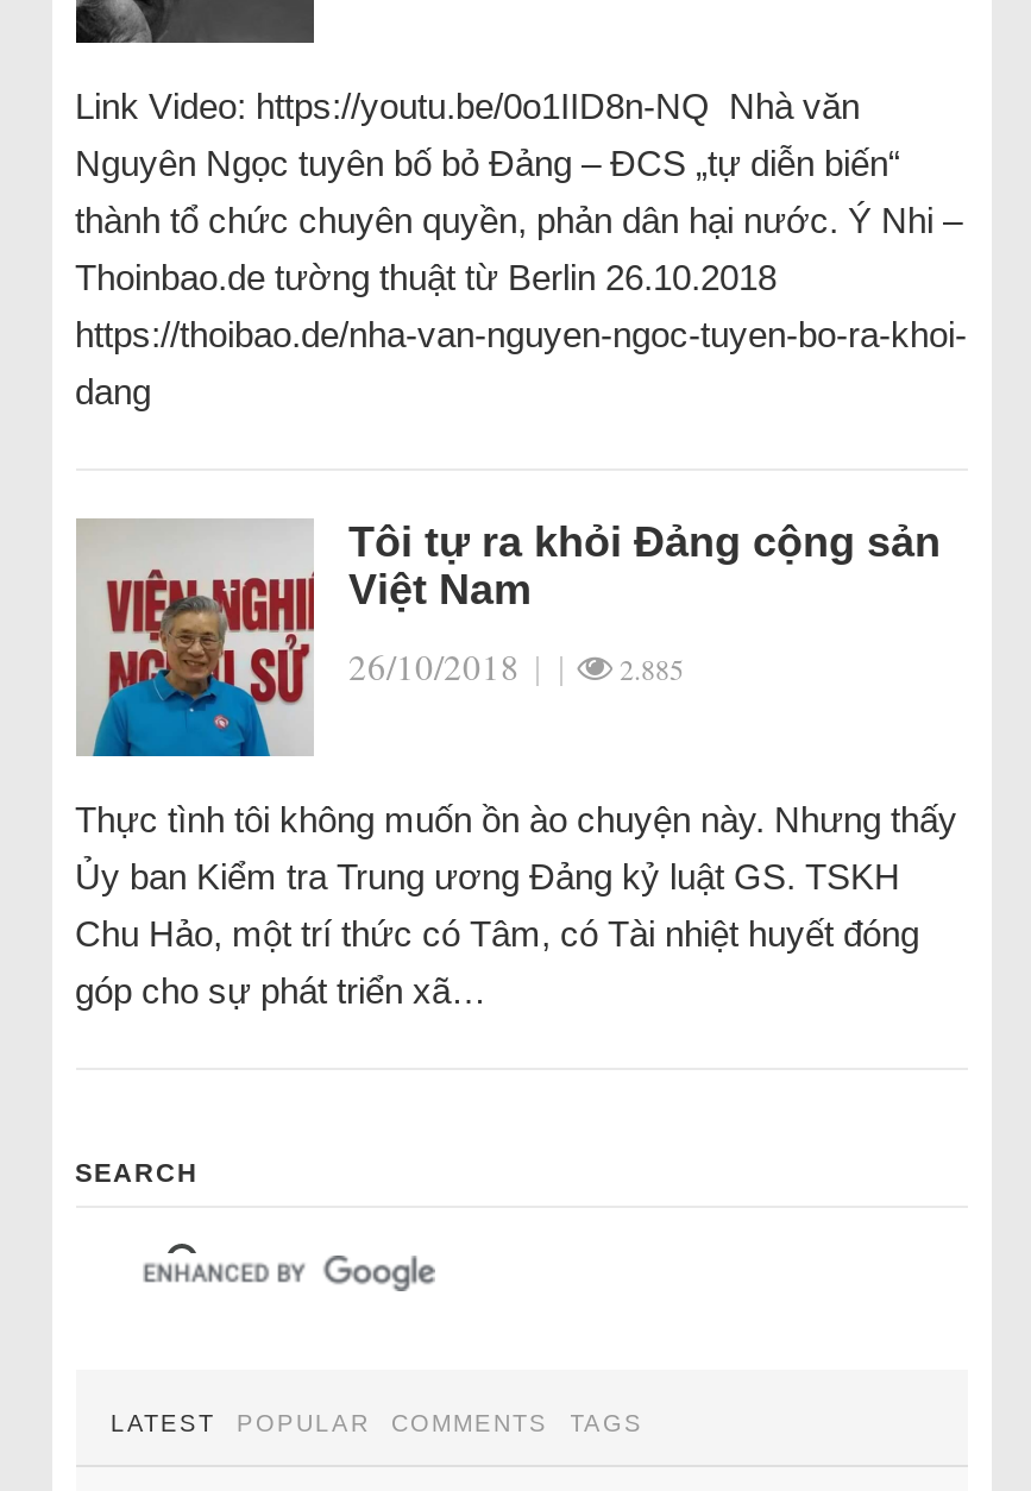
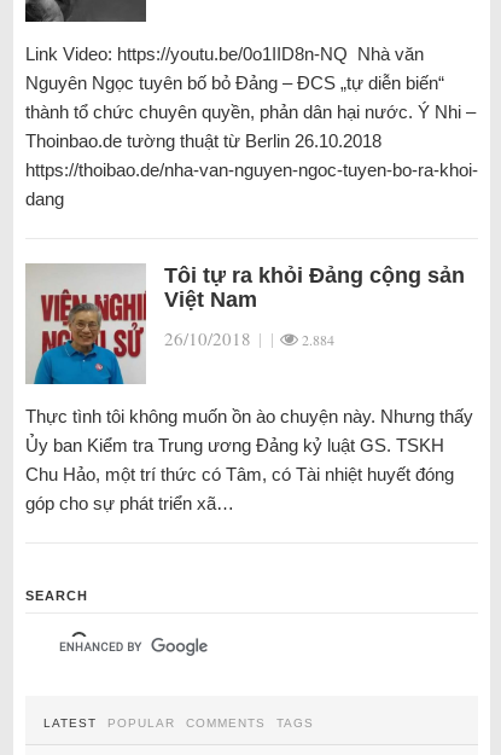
[612,649,684,687] 2.885 -> [298,330,334,349] 2.884

